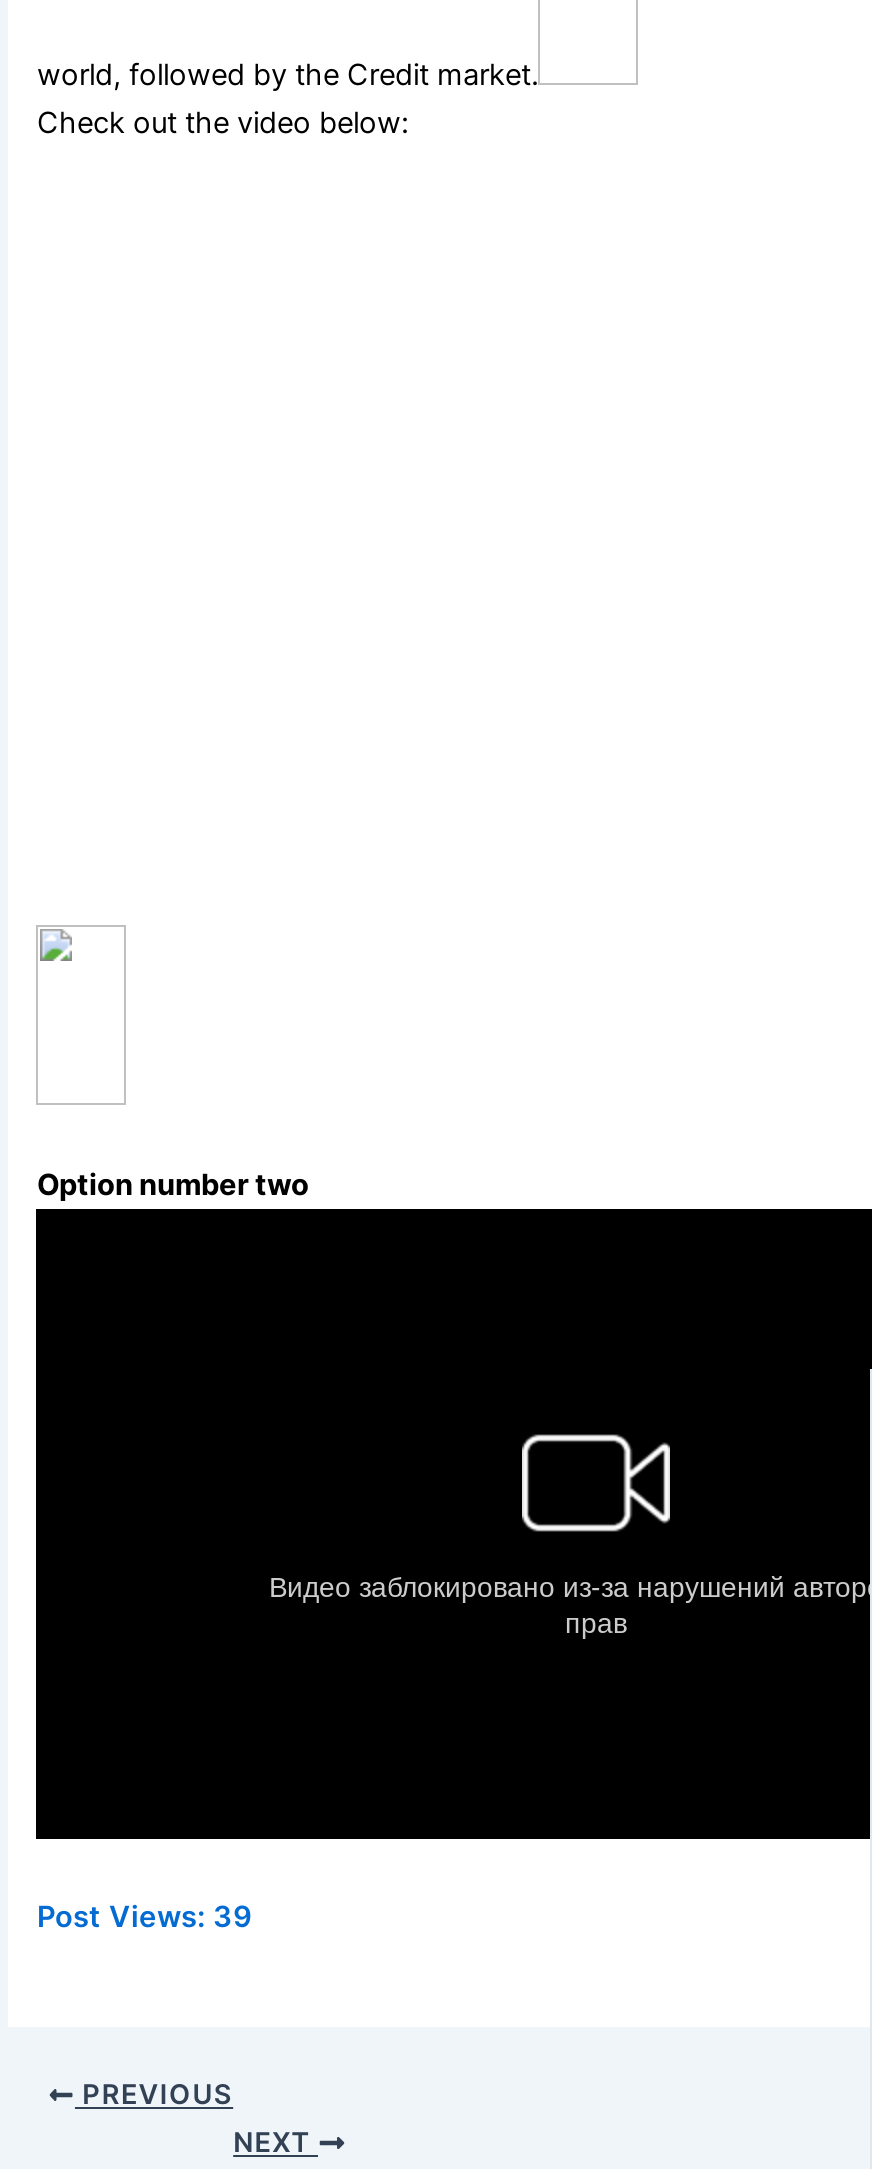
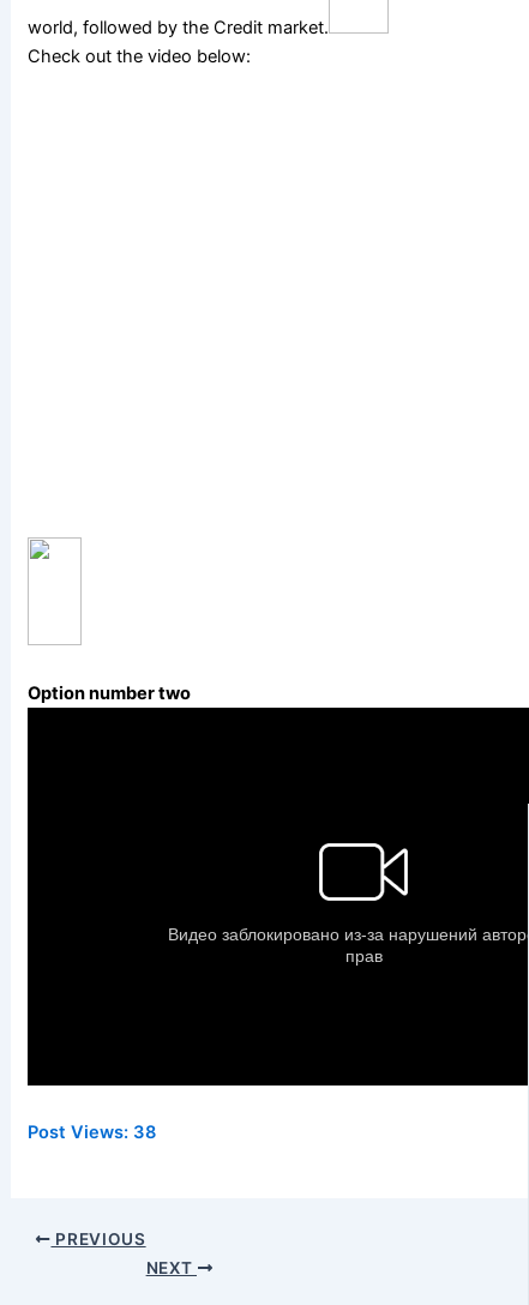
[37,1900,251,1936] Post Views: 39 -> [28,1122,157,1143] Post Views: 38

